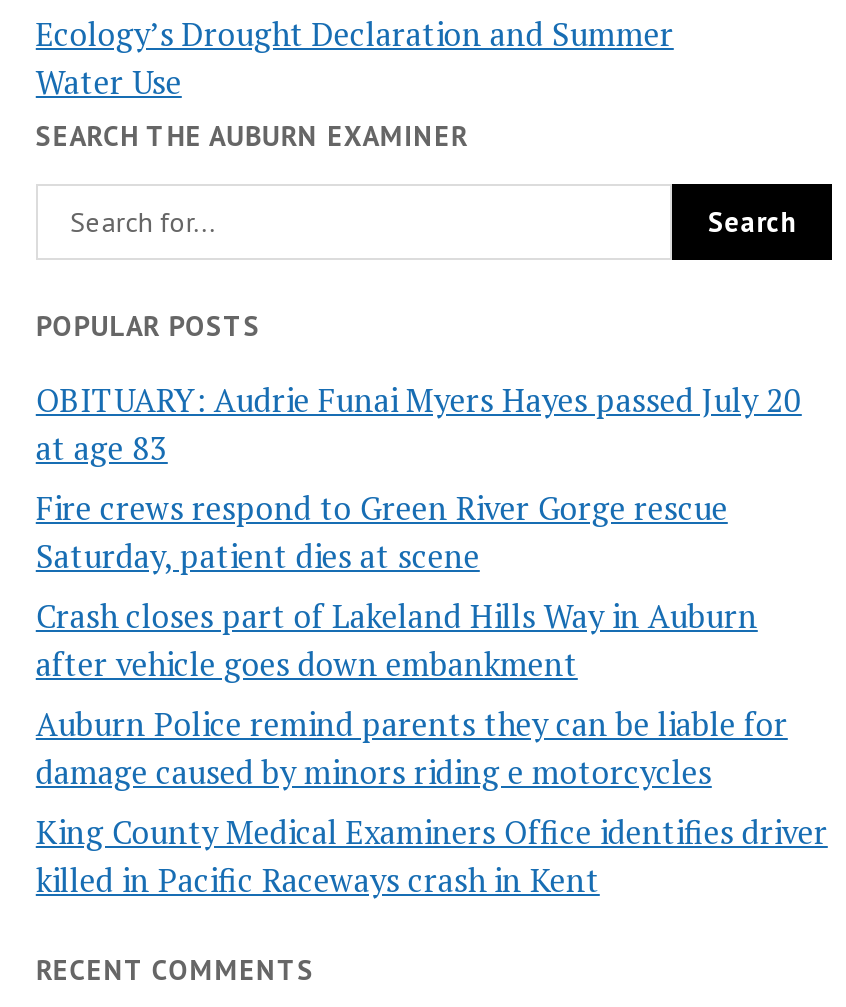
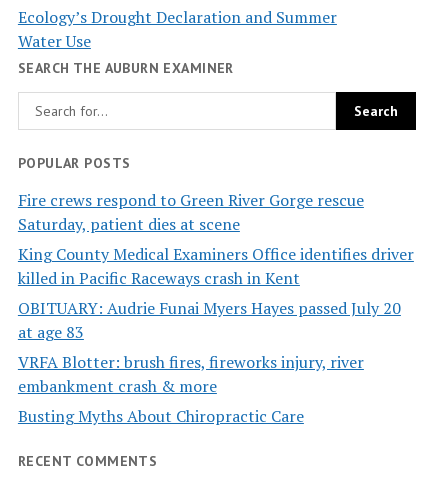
moved [36,378,802,470] -> [18,297,401,343]: OBITUARY: Audrie Funai Myers Hayes passed July 20 | at age 83
moved [36,486,728,578] -> [18,189,364,235]: Fire crews respond to Green River Gorge rescue | Saturday, patient dies at scene
[36,594,788,794] Crash closes part of Lakeland Hills Way in Auburn | after vehicle goes down embankment | Auburn Police remind parents they can be liable for | damage caused by minors riding e motorcycles -> none
moved [36,810,828,902] -> [18,243,414,289]: King County Medical Examiners Office identifies driver | killed in Pacific Raceways crash in Kent
none -> [18,351,364,427] VRFA Blotter: brush fires, fireworks injury, river | embankment crash & more | Busting Myths About Chiropractic Care

